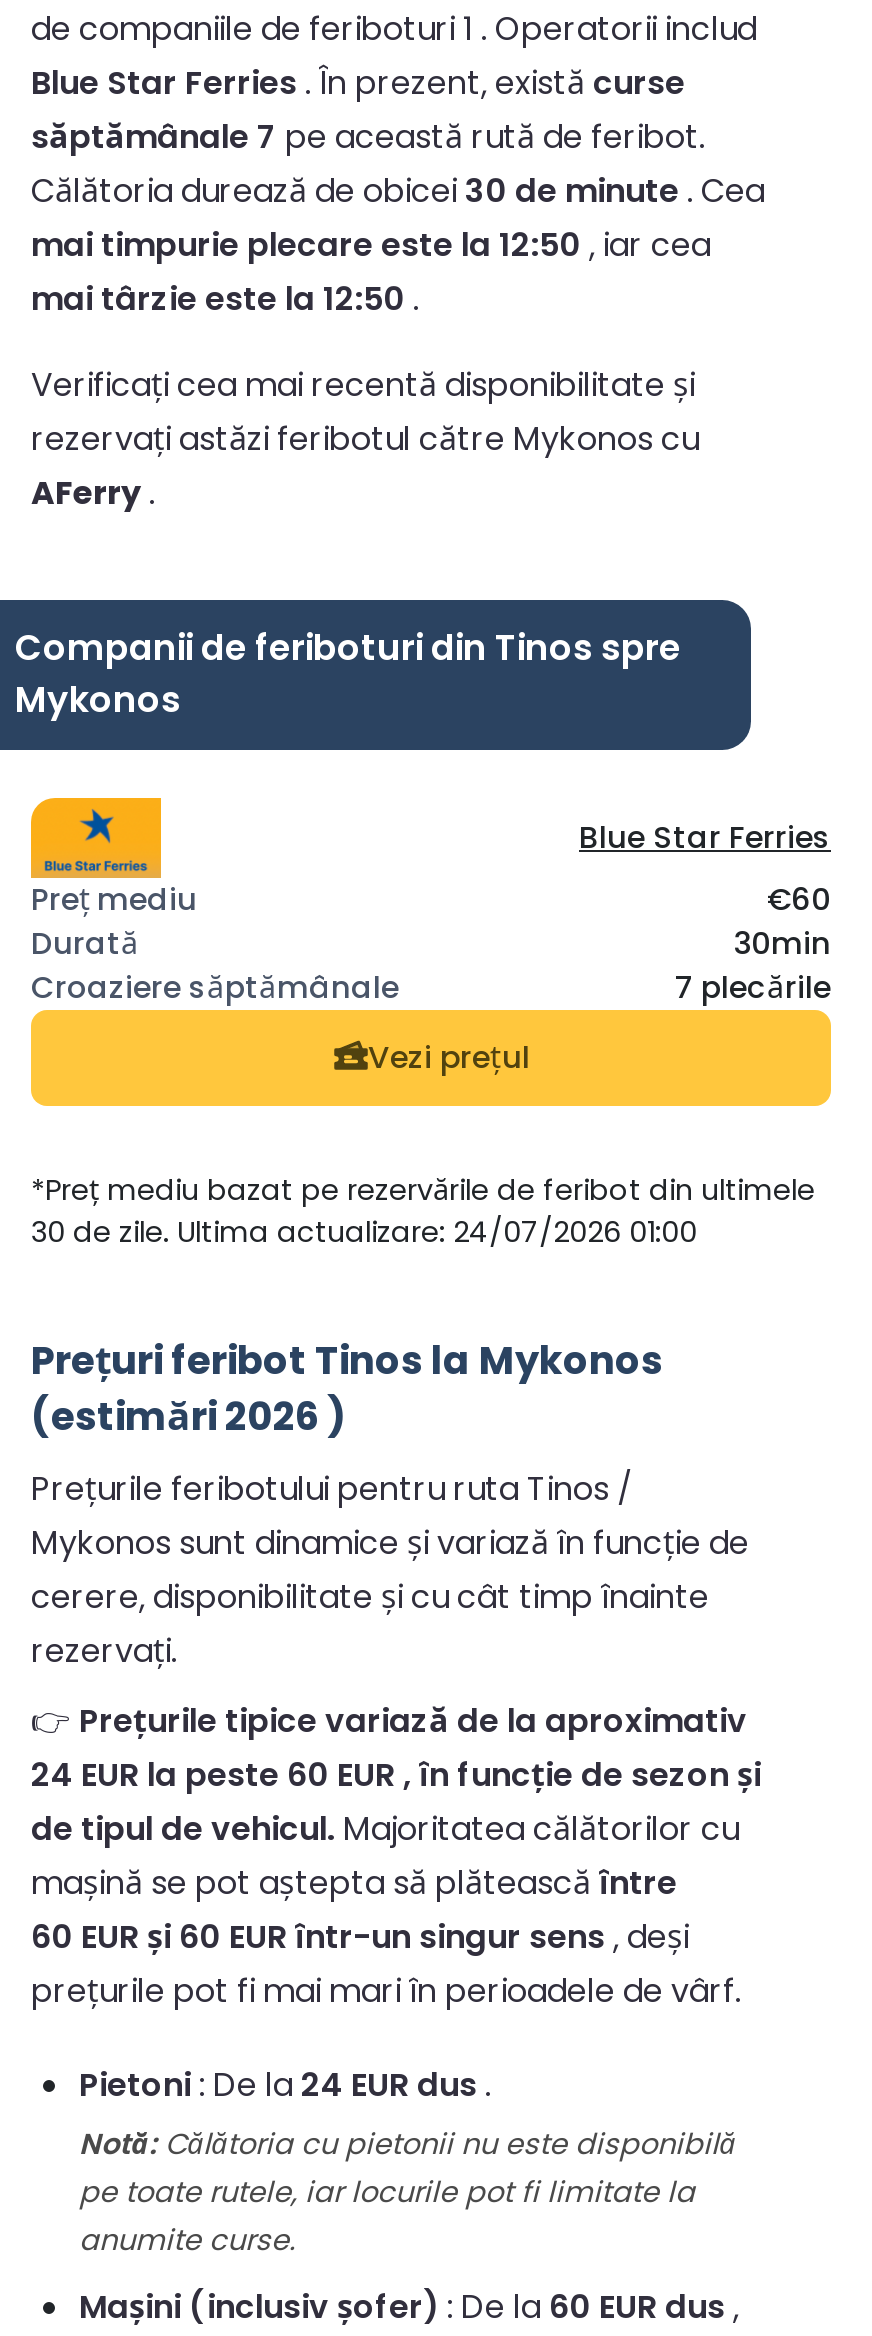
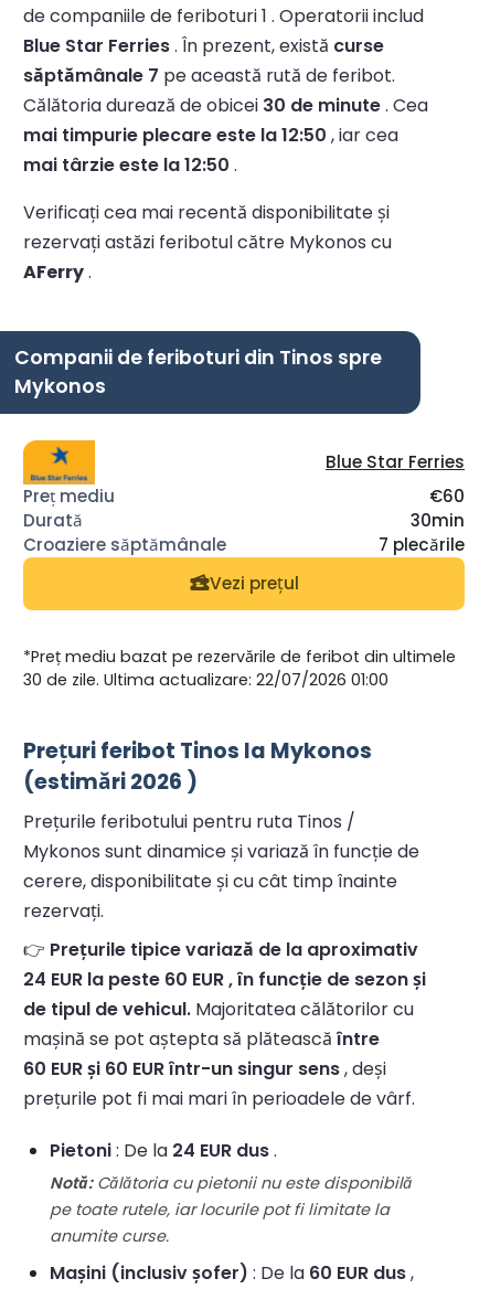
[31,1212,697,1252] 30 de zile. Ultima actualizare: 24/07/2026 01:00 -> [23,669,388,691] 30 de zile. Ultima actualizare: 22/07/2026 01:00

